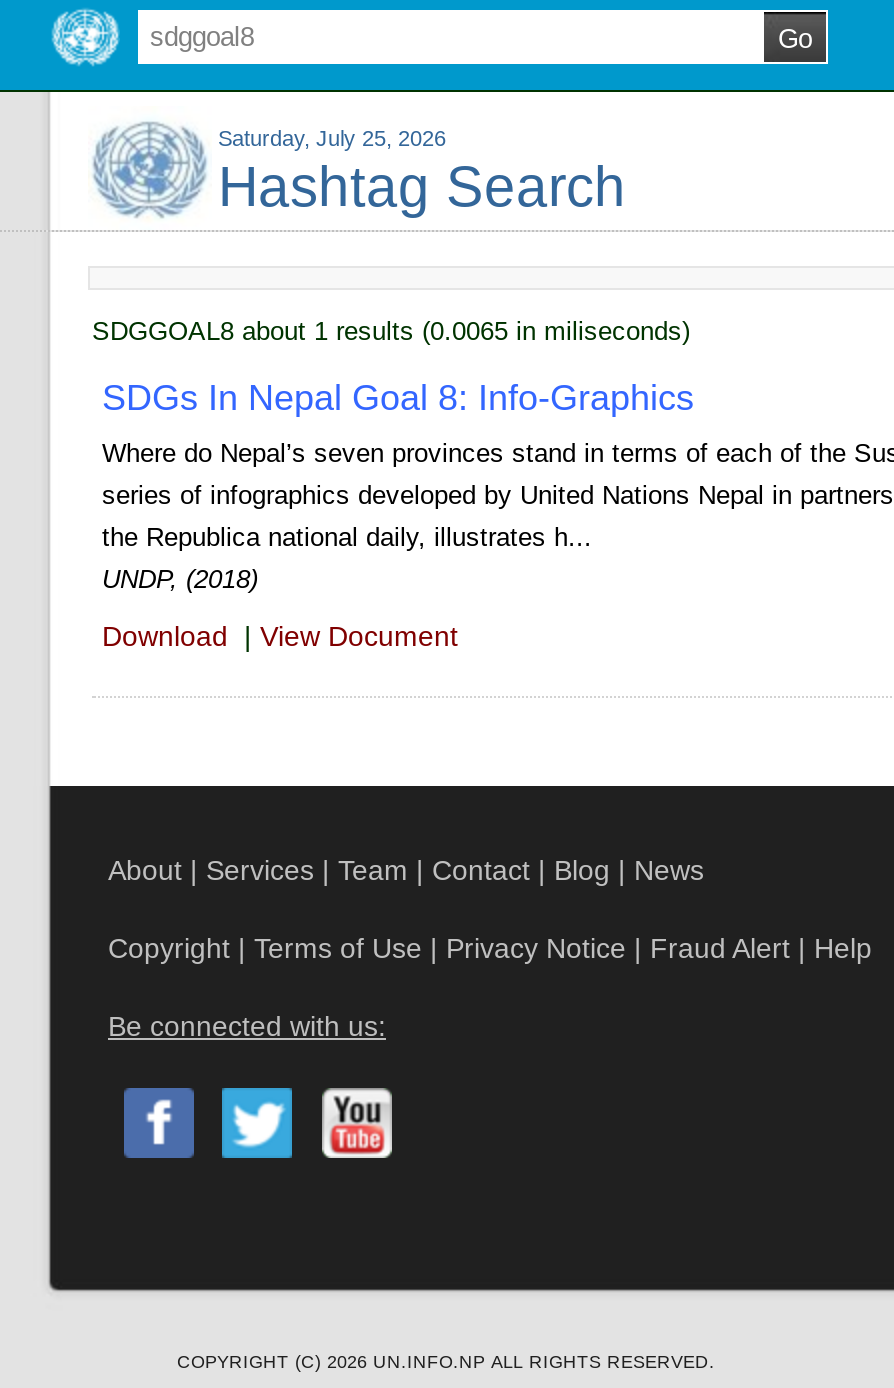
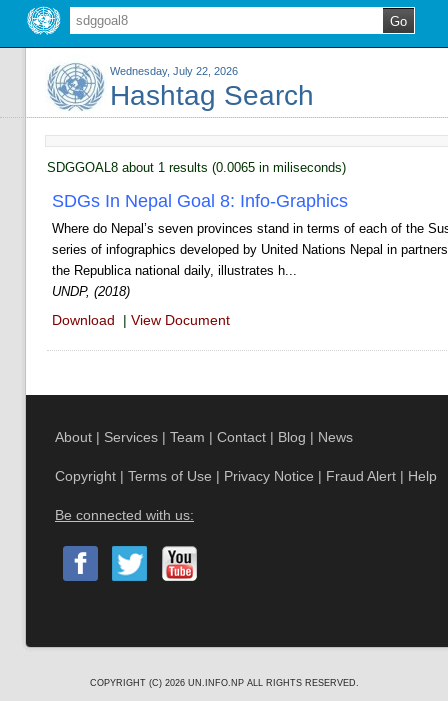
[218,126,446,150] Saturday, July 25, 2026 -> [110,65,238,77] Wednesday, July 22, 2026

